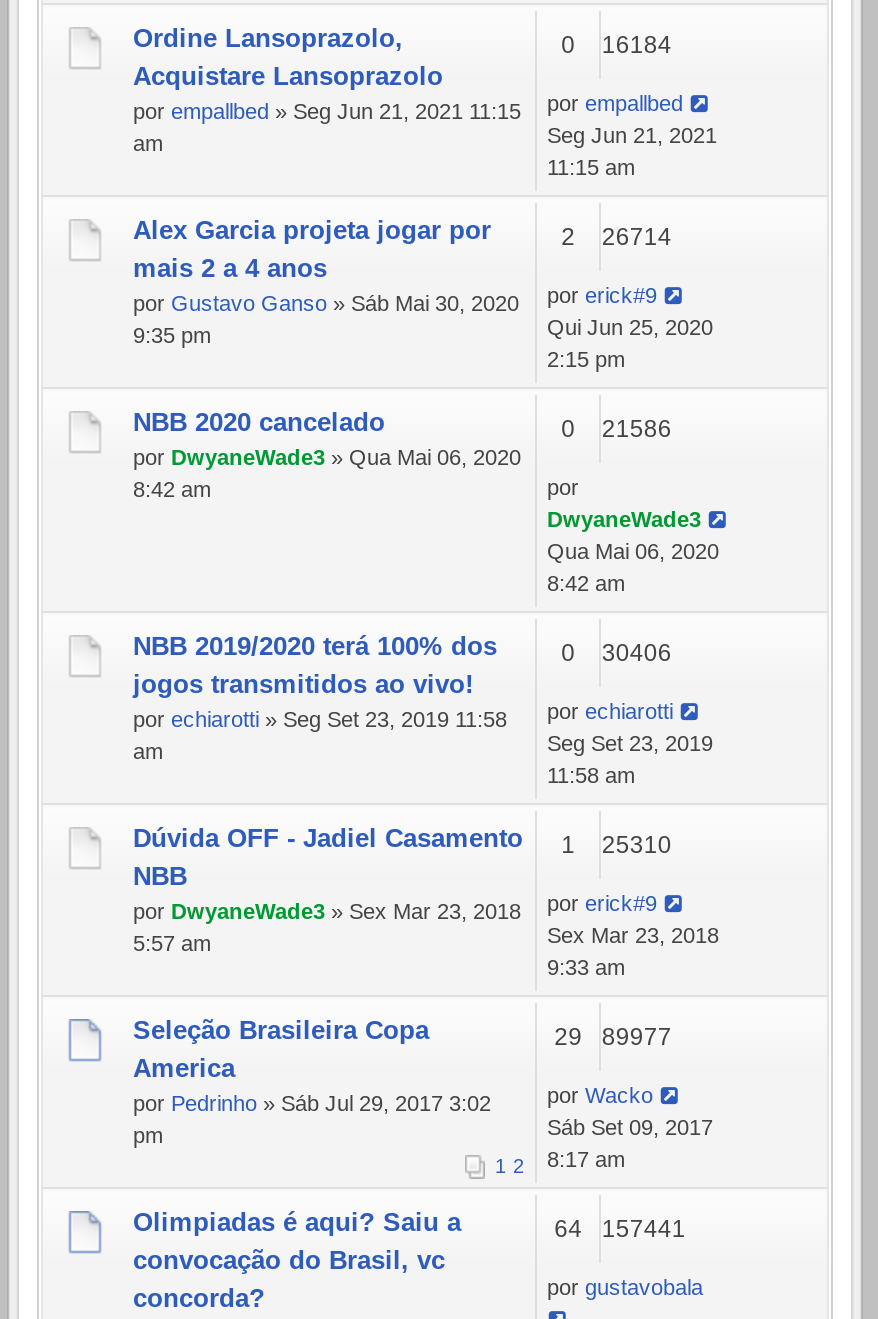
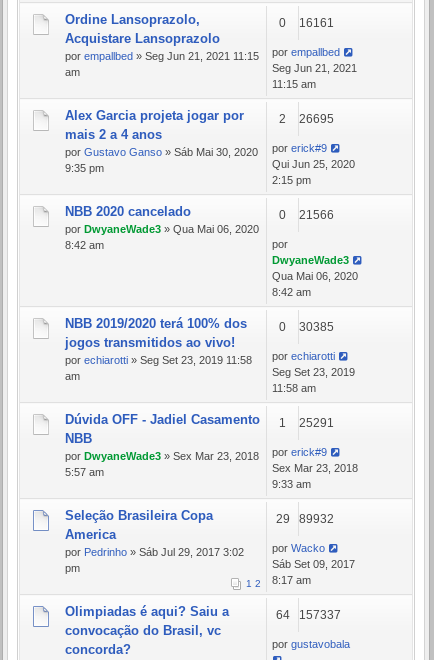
[561,31,672,59] 0 16184 -> [279,16,334,30] 0 16161
[561,223,672,251] 2 26714 -> [279,112,334,126] 2 26695
[561,415,672,443] 0 21586 -> [279,208,334,222] 0 21566
[561,639,672,667] 0 30406 -> [279,320,334,334] 0 30385
[133,823,672,859] Dúvida OFF - Jadiel Casamento 1 25310 -> [65,412,334,430] Dúvida OFF - Jadiel Casamento 1 25291
[554,1023,672,1051] 29 89977 -> [276,512,334,526] 29 89932
[554,1215,686,1243] 64 157441 -> [276,608,341,622] 64 157337

